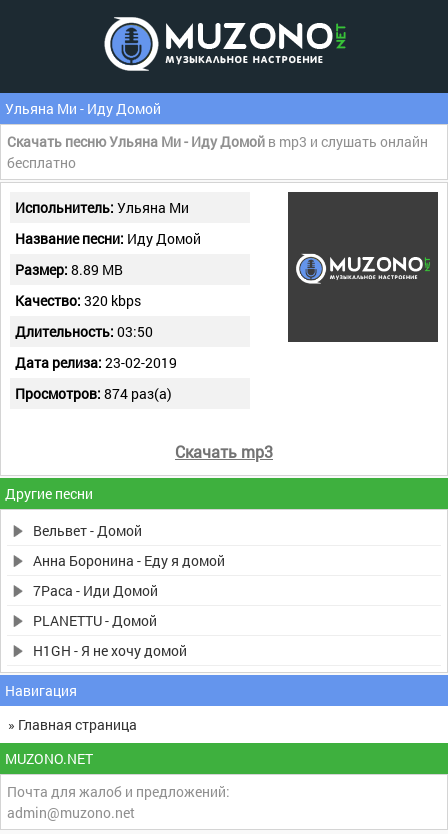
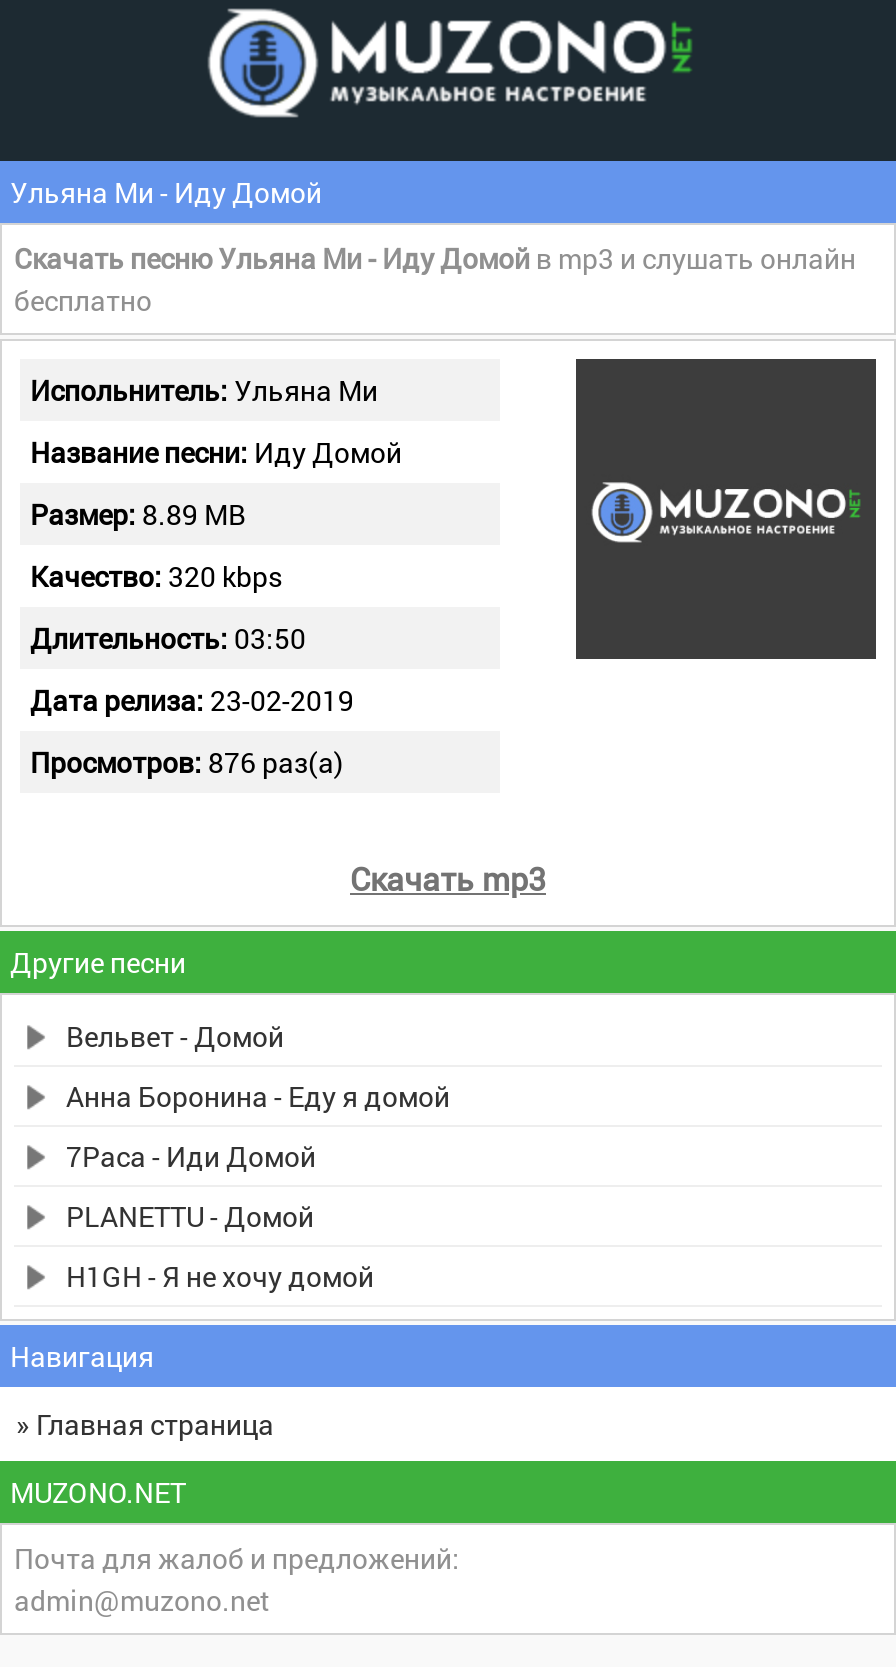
[15,384,172,403] Просмотров: 874 раз(а) -> [30,743,344,781] Просмотров: 876 раз(а)

